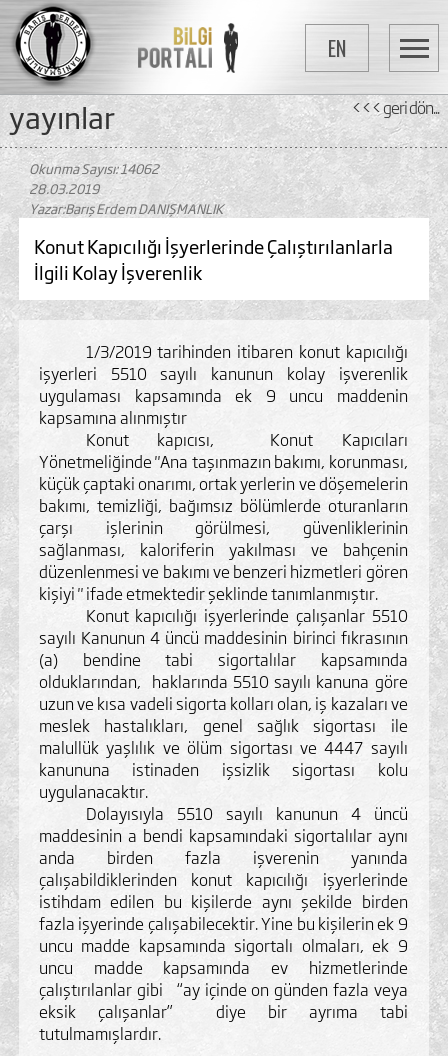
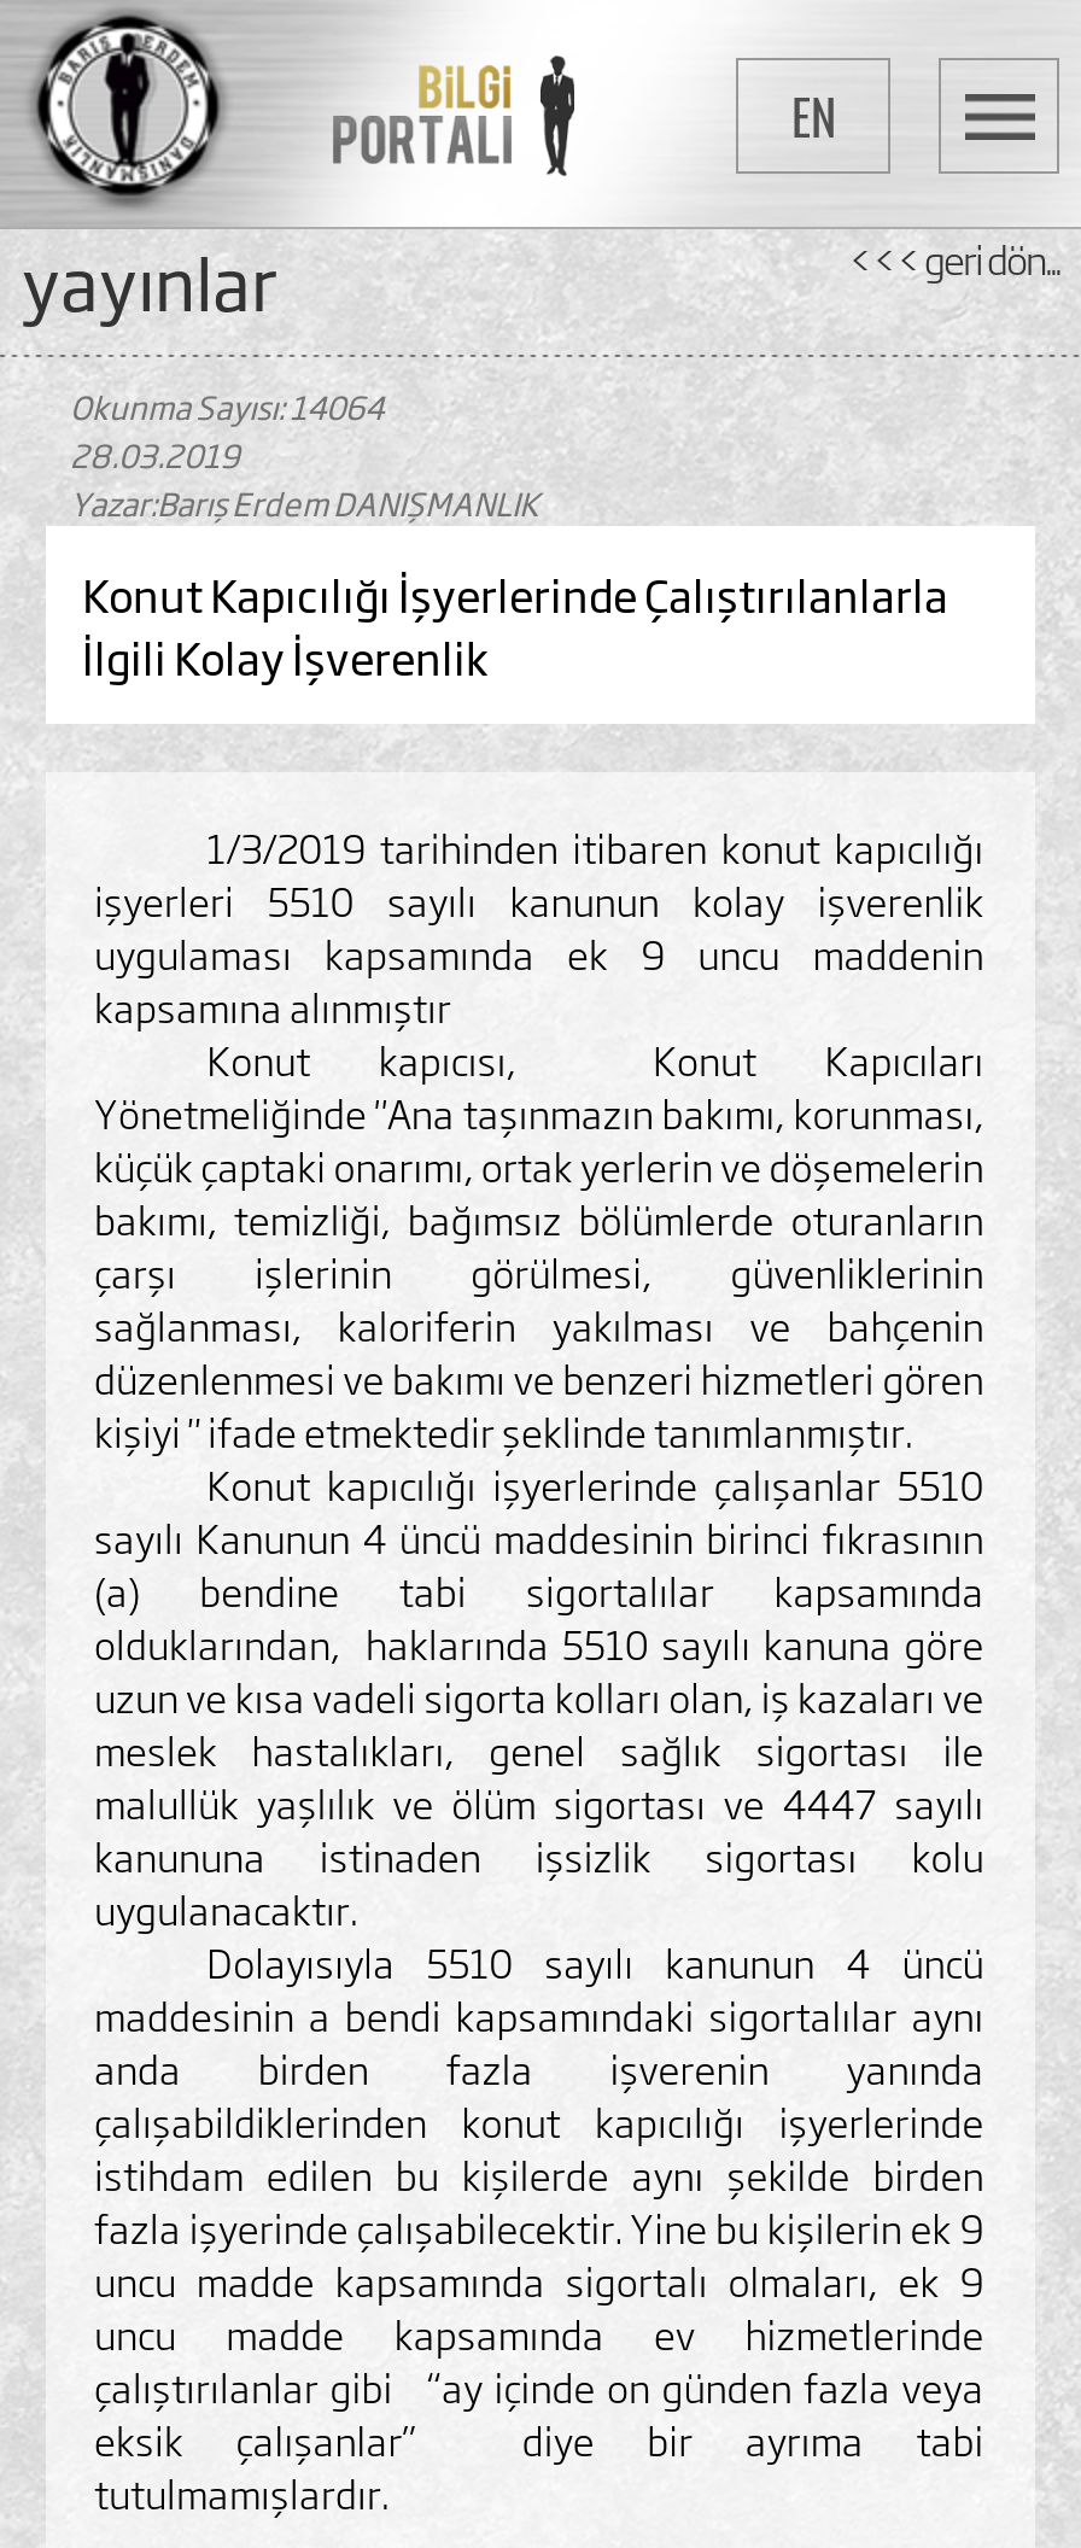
[29,158,159,178] Okunma Sayısı: 14062 -> [70,381,384,429] Okunma Sayısı: 14064

